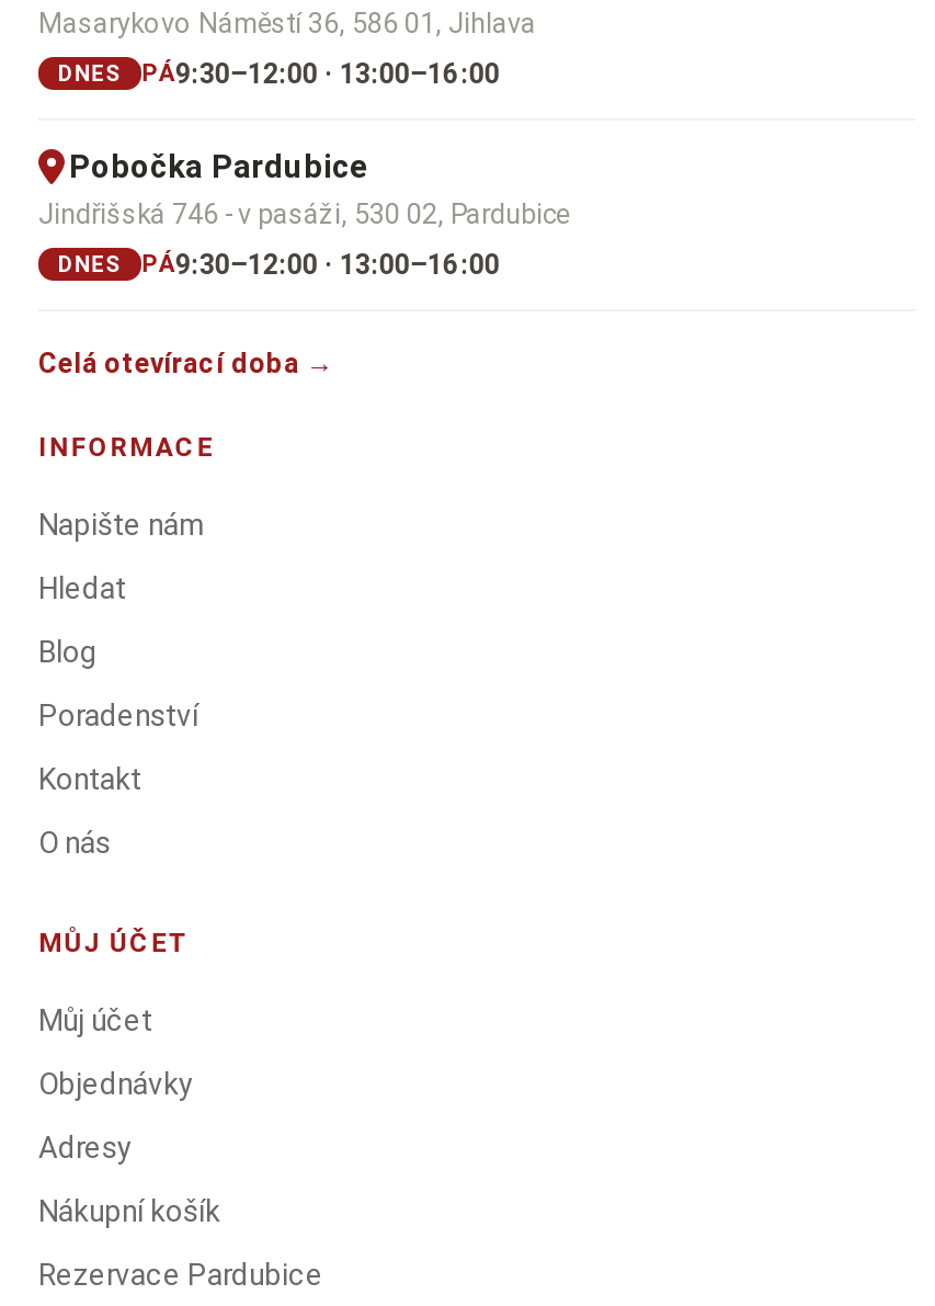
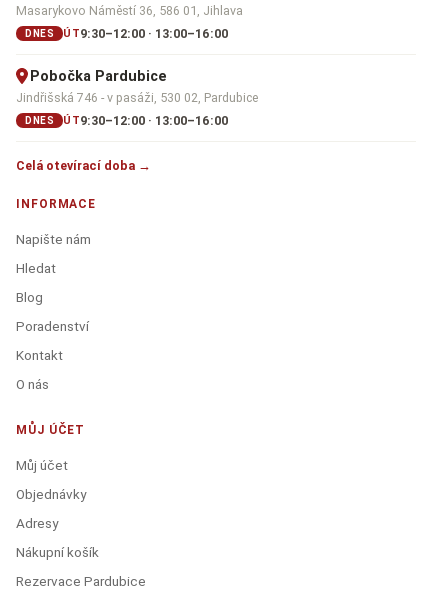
[58,56,500,89] DNES PÁ9:30–12:00 · 13:00–16:00 -> [25,26,228,41] DNES ÚT9:30–12:00 · 13:00–16:00
[58,247,500,280] DNES PÁ9:30–12:00 · 13:00–16:00 -> [25,113,228,128] DNES ÚT9:30–12:00 · 13:00–16:00

